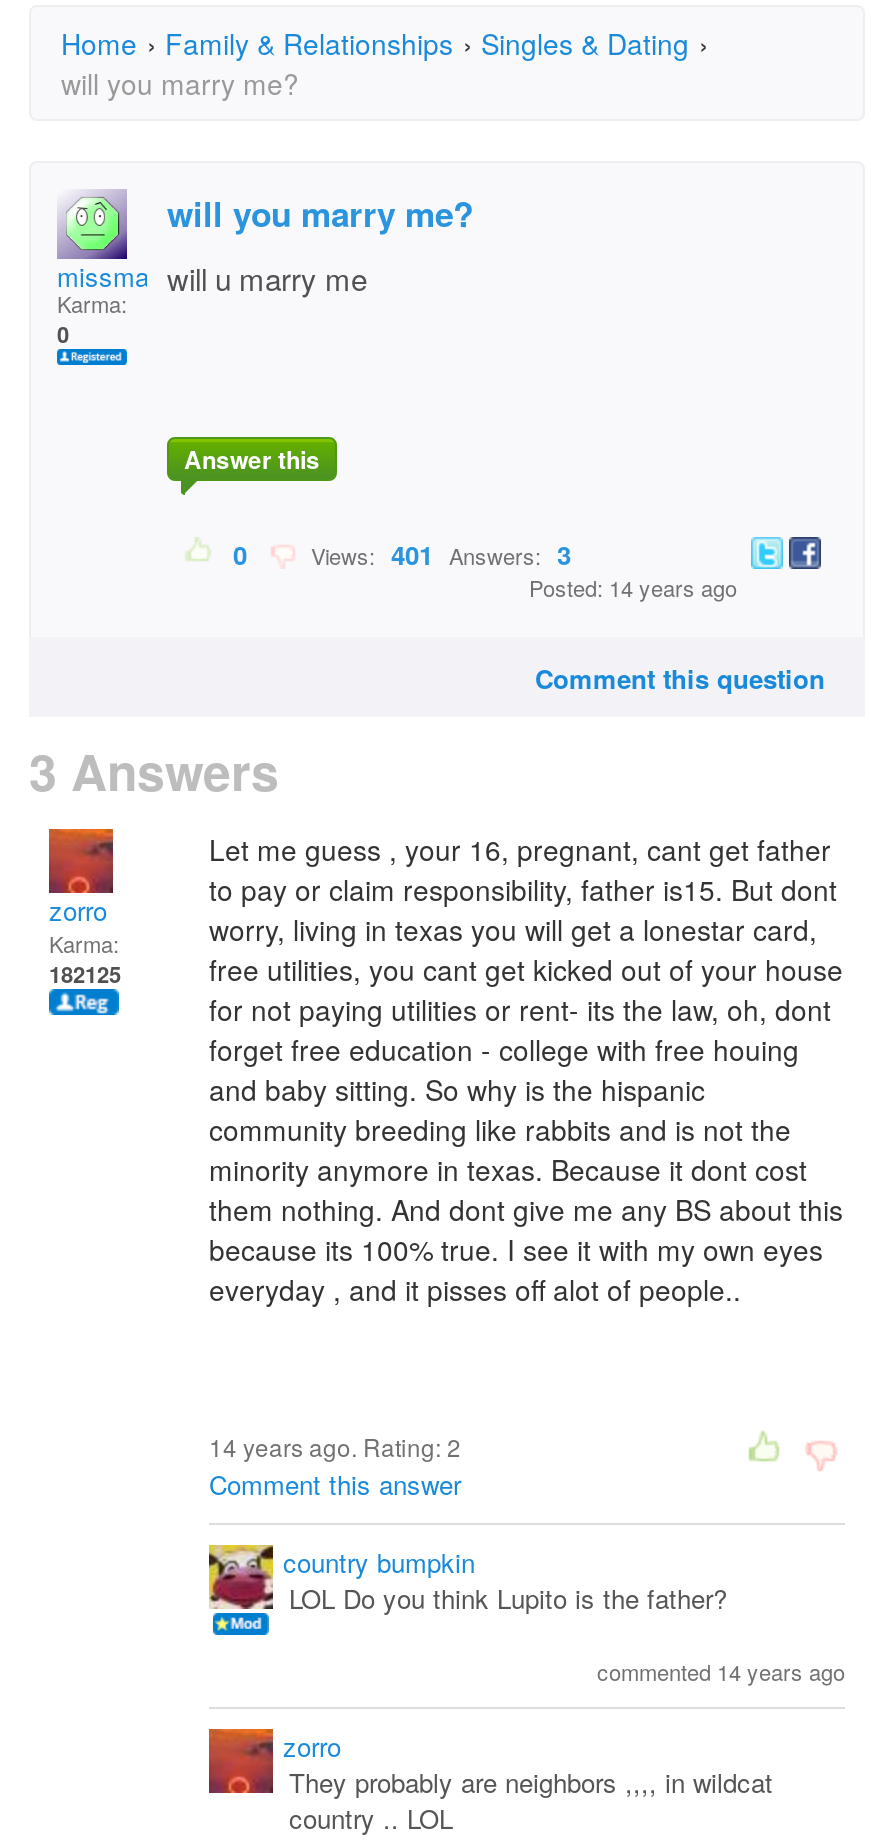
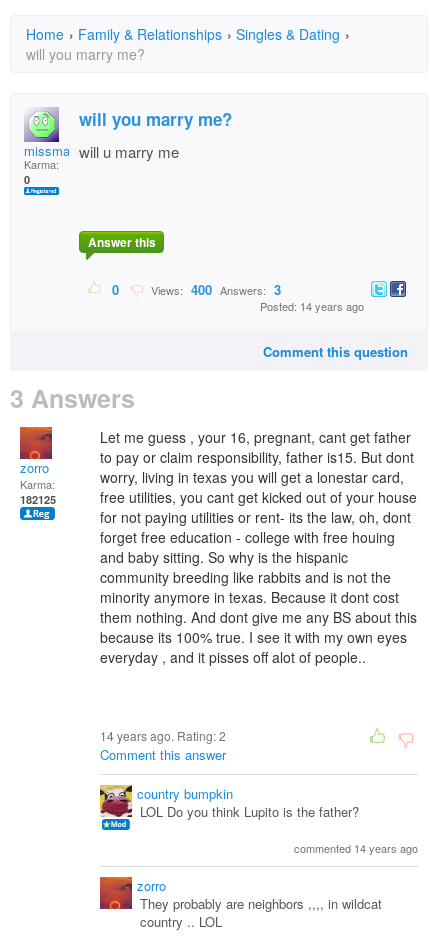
[299,535,571,573] Views: 401 Answers: 3 -> [145,280,281,299] Views: 400 Answers: 3

